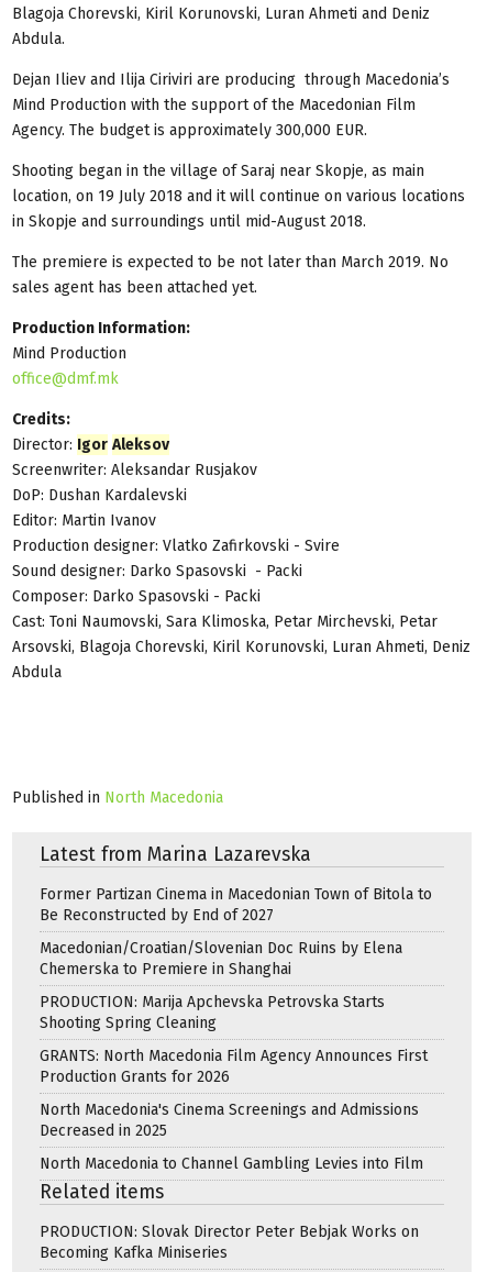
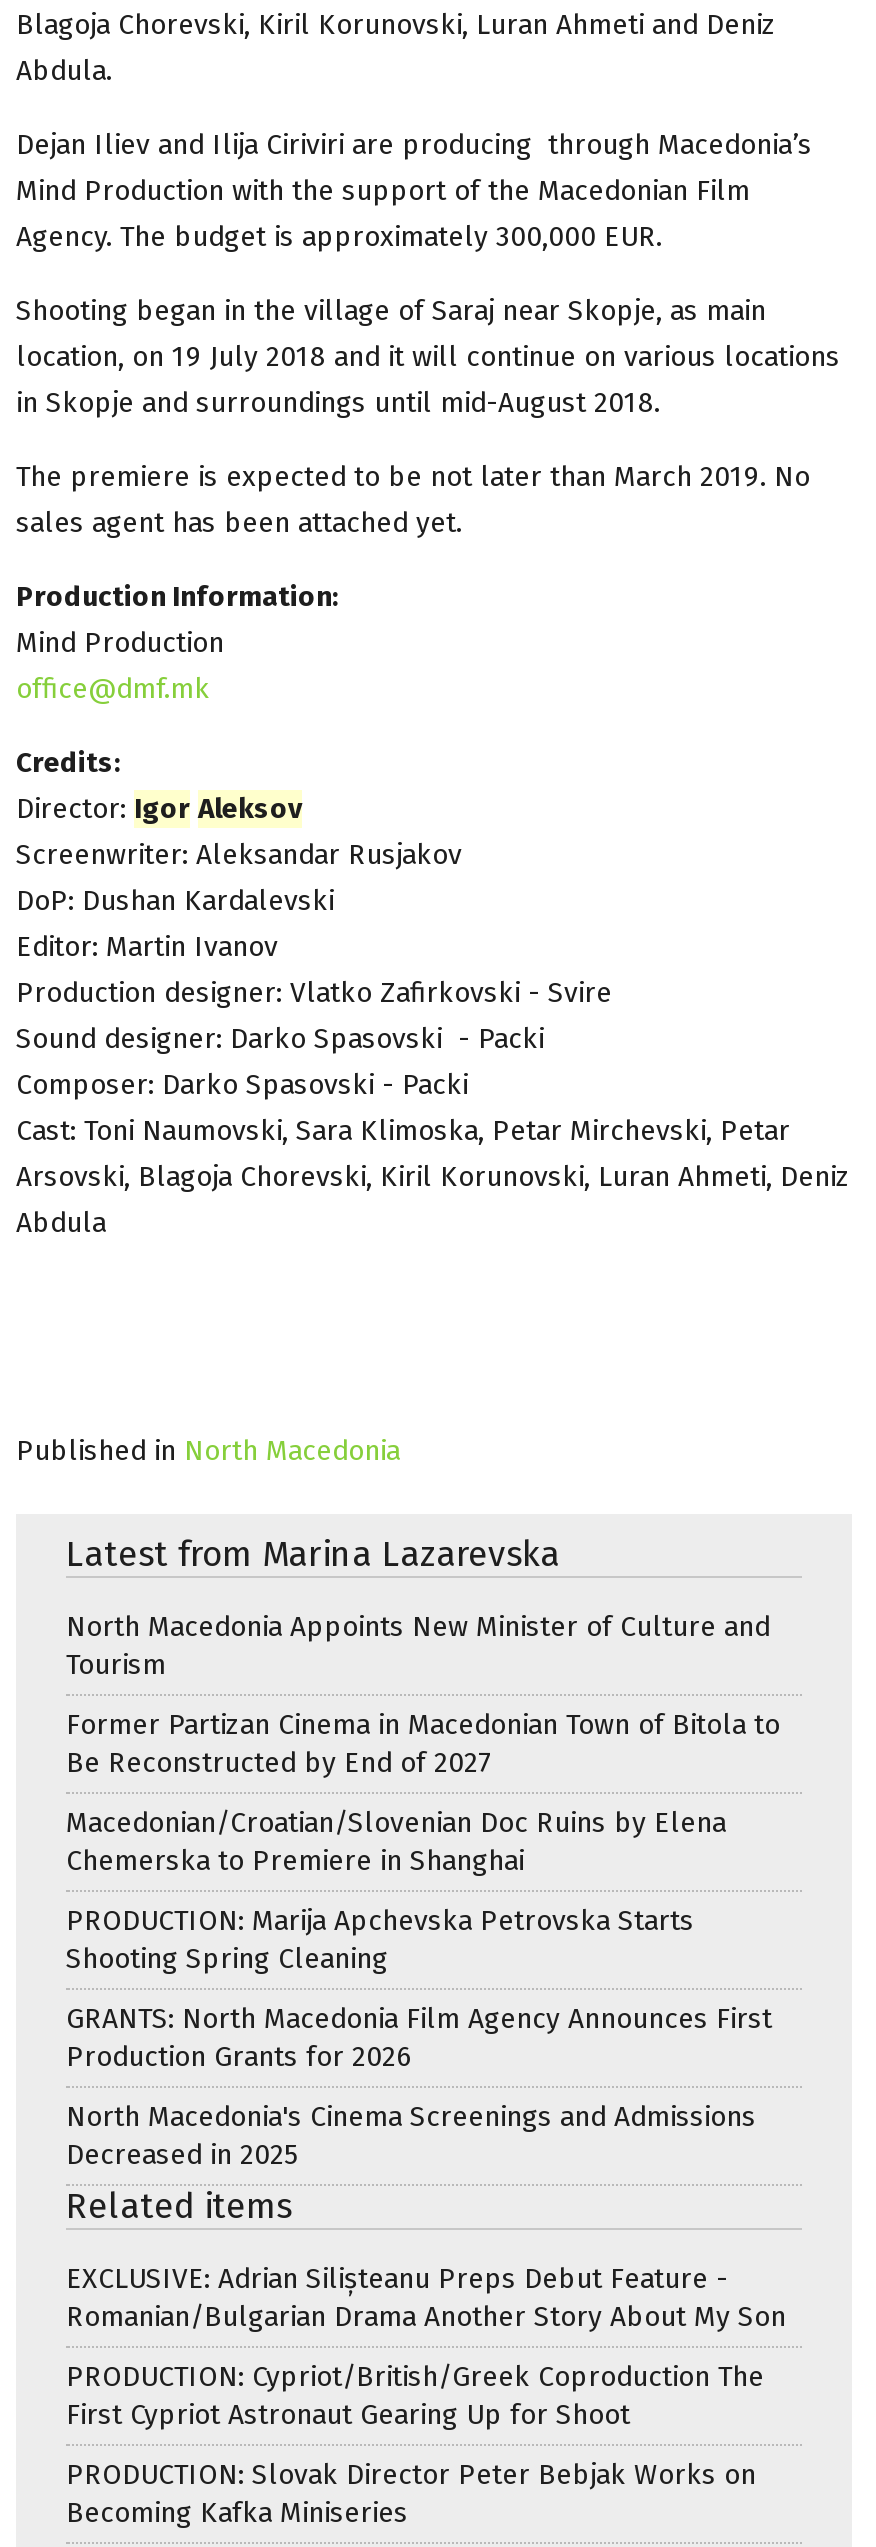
none -> [66,1610,770,1682] North Macedonia Appoints New Minister of Culture and | Tourism
[40,1154,423,1173] North Macedonia to Channel Gambling Levies into Film -> none
none -> [66,2262,786,2432] EXCLUSIVE: Adrian Silișteanu Preps Debut Feature - | Romanian/Bulgarian Drama Another Story About My Son | PRODUCTION: Cypriot/British/Greek Coproduction The | First Cypriot Astronaut Gearing Up for Shoot

